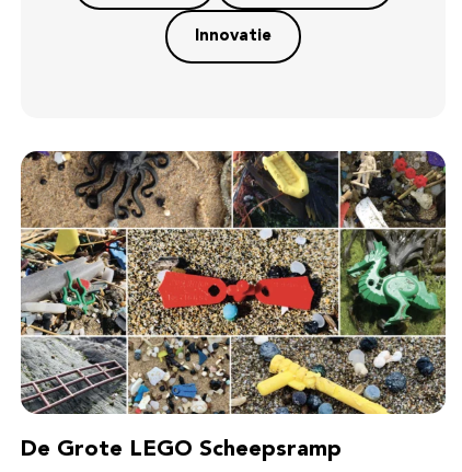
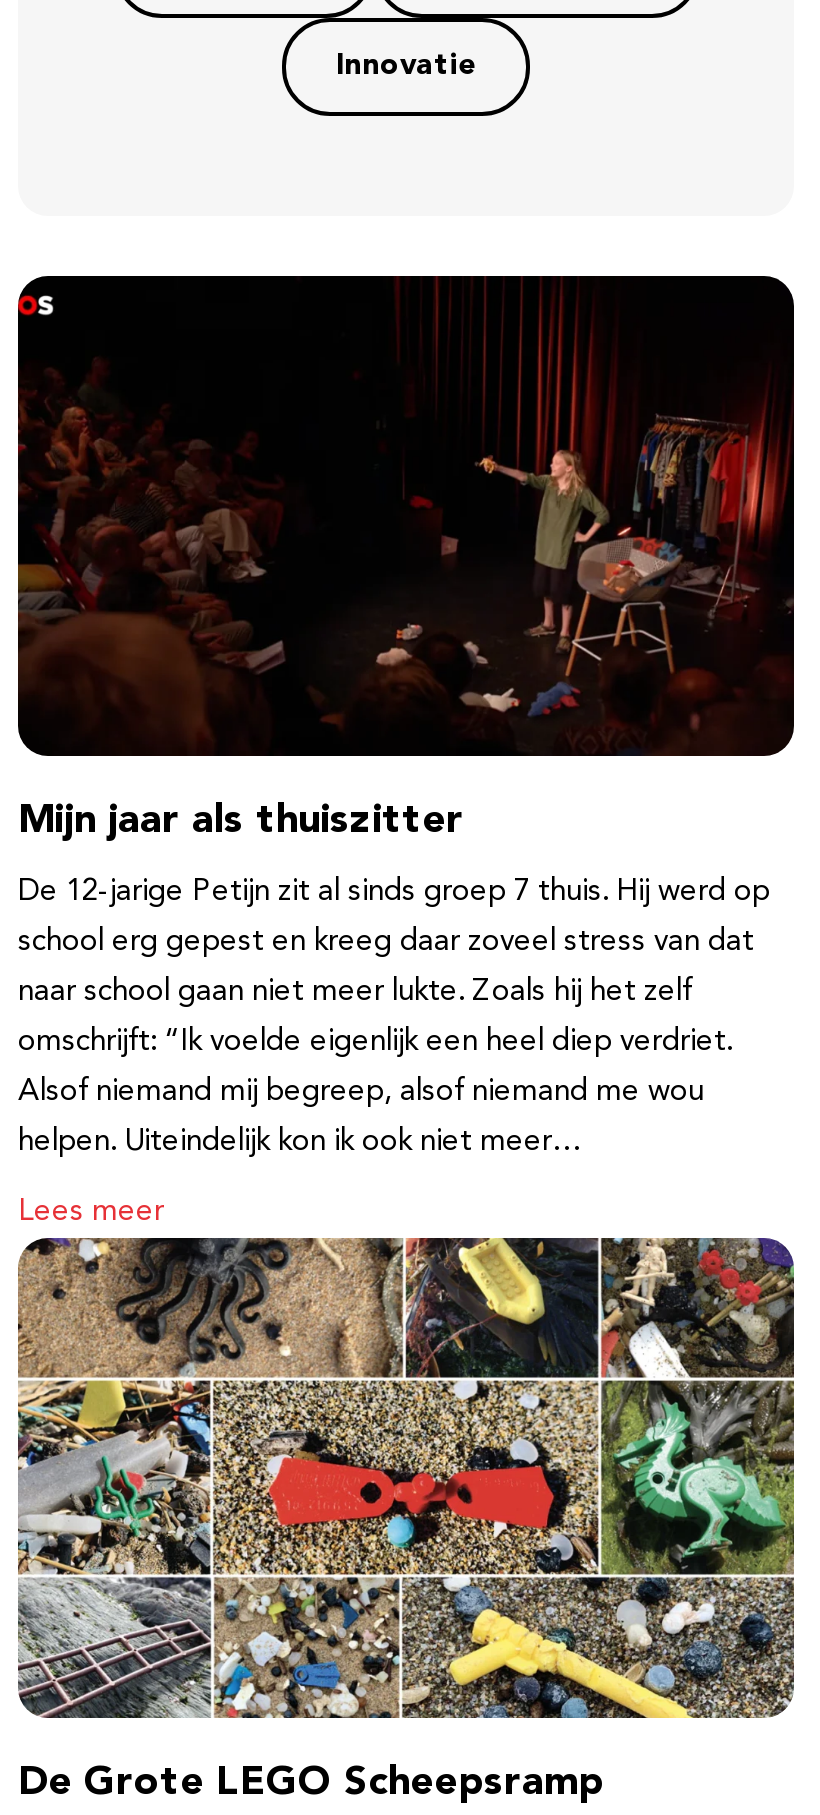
none -> [16,274,796,1228] [image] | Mijn jaar als thuiszitter | De 12-jarige Petijn zit al sinds groep 7 thuis. Hij werd op | school erg gepest en kreeg daar zoveel stress van dat | naar school gaan niet meer lukte. Zoals hij het zelf | omschrijft: “Ik voelde eigenlijk een heel diep verdriet. | Alsof niemand mij begreep, alsof niemand me wou | helpen. Uiteindelijk kon ik ook niet meer… | Lees meer

